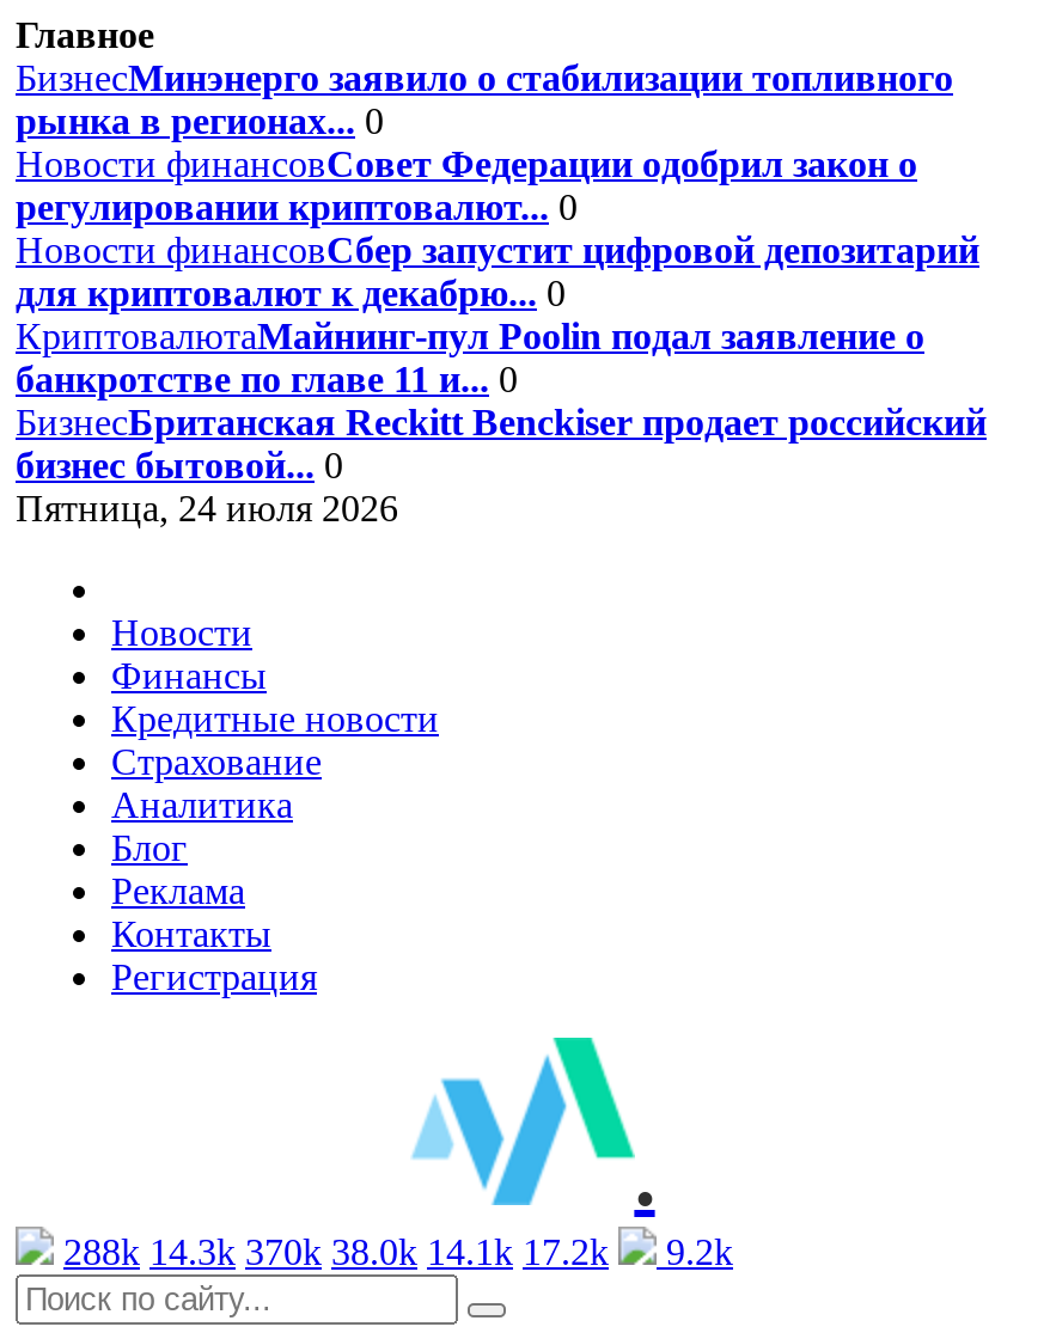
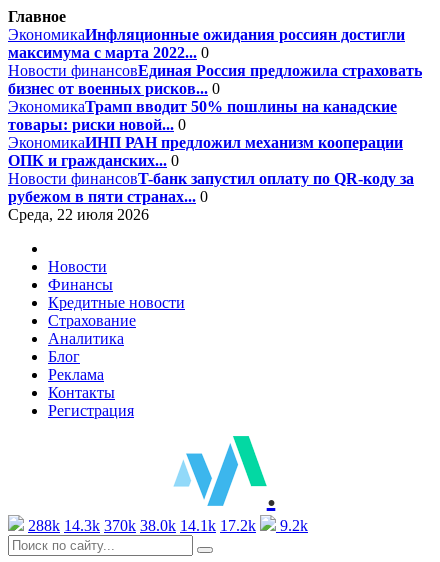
[16,57,987,528] БизнесМинэнерго заявило о стабилизации топливного | рынка в регионах... 0 | Новости финансовСовет Федерации одобрил закон о | регулировании криптовалют... 0 | Новости финансовСбер запустит цифровой депозитарий | для криптовалют к декабрю... 0 | КриптовалютаМайнинг-пул Poolin подал заявление о | банкротстве по главе 11 и... 0 | БизнесБританская Reckitt Benckiser продает российский | бизнес бытовой... 0 | Пятница, 24 июля 2026 -> [8,26,422,223] ЭкономикаИнфляционные ожидания россиян достигли | максимума с марта 2022... 0 | Новости финансовЕдиная Россия предложила страховать | бизнес от военных рисков... 0 | ЭкономикаТрамп вводит 50% пошлины на канадские | товары: риски новой... 0 | ЭкономикаИНП РАН предложил механизм кооперации | ОПК и гражданских... 0 | Новости финансовT-банк запустил оплату по QR-коду за | рубежом в пяти странах... 0 | Среда, 22 июля 2026

